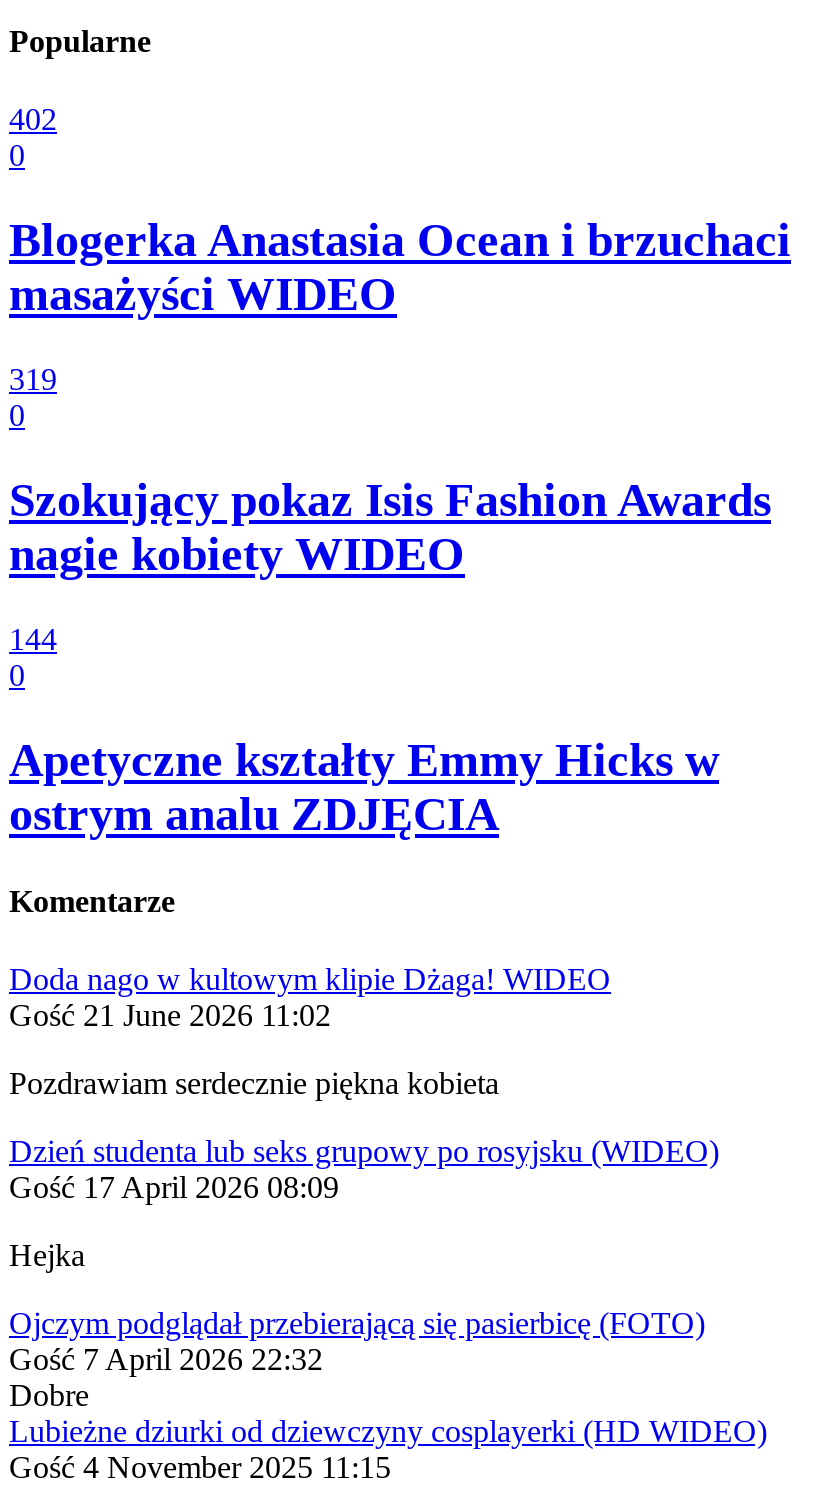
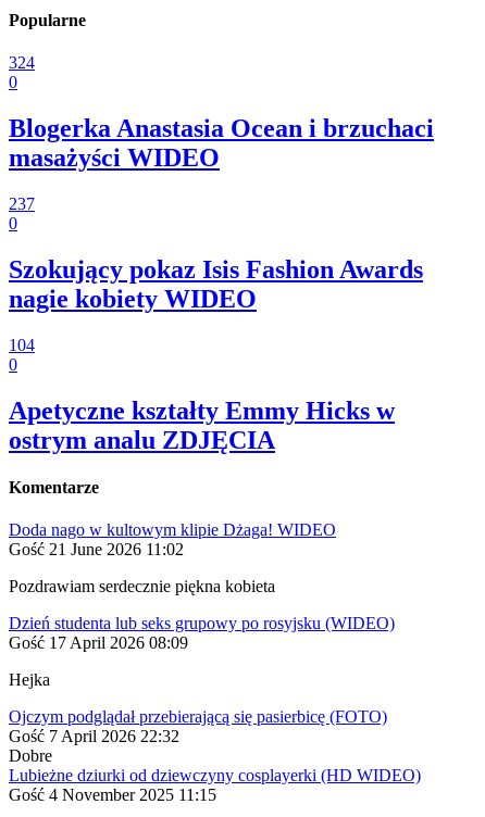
[9,102,57,136] 402 -> [9,53,35,72] 324
[9,362,57,396] 319 -> [9,194,35,213] 237
[9,621,57,655] 144 -> [9,335,35,354] 104

